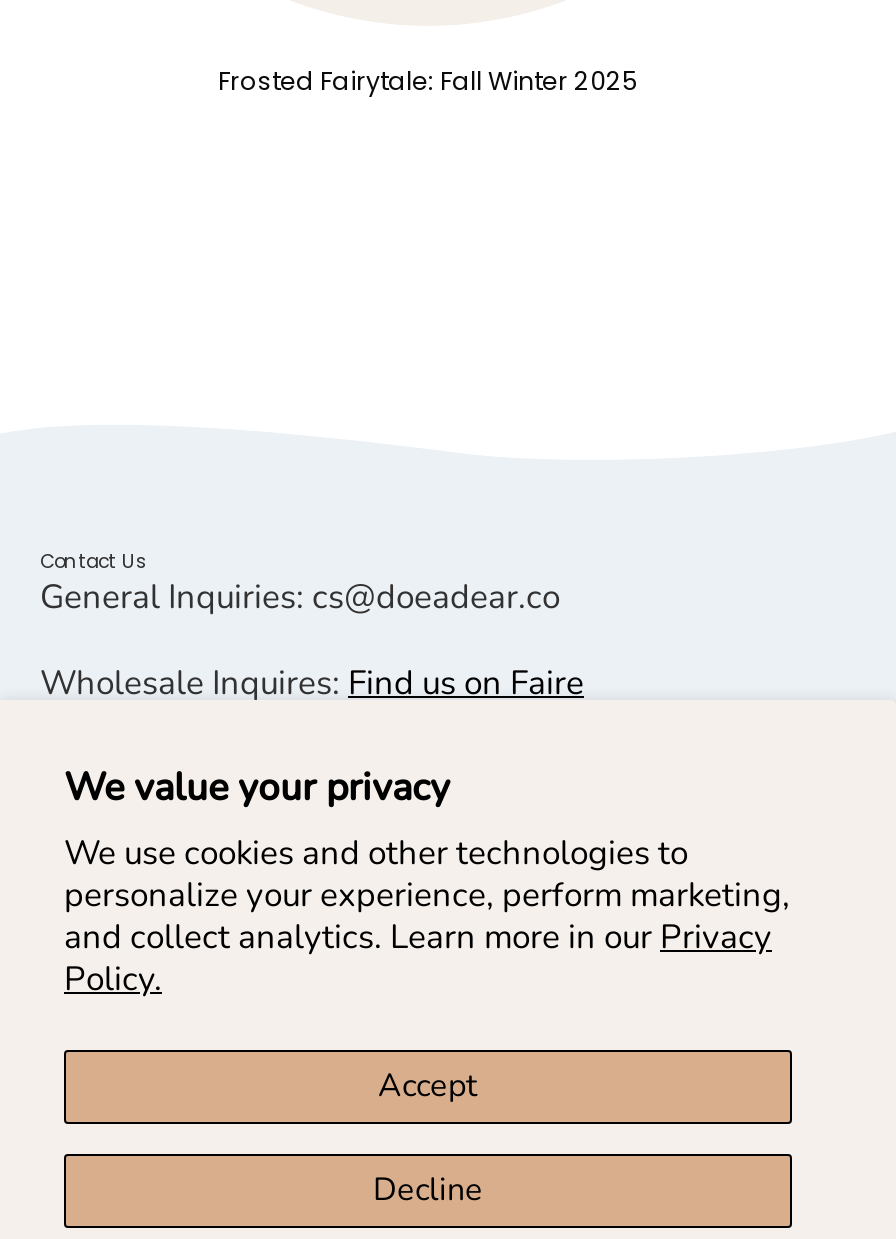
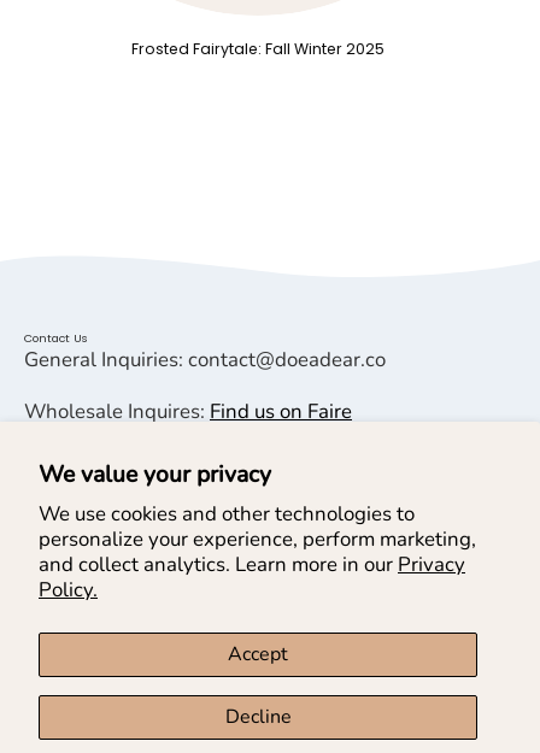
[40,574,560,620] General Inquiries: cs@doeadear.co -> [24,346,386,373] General Inquiries: contact@doeadear.co

